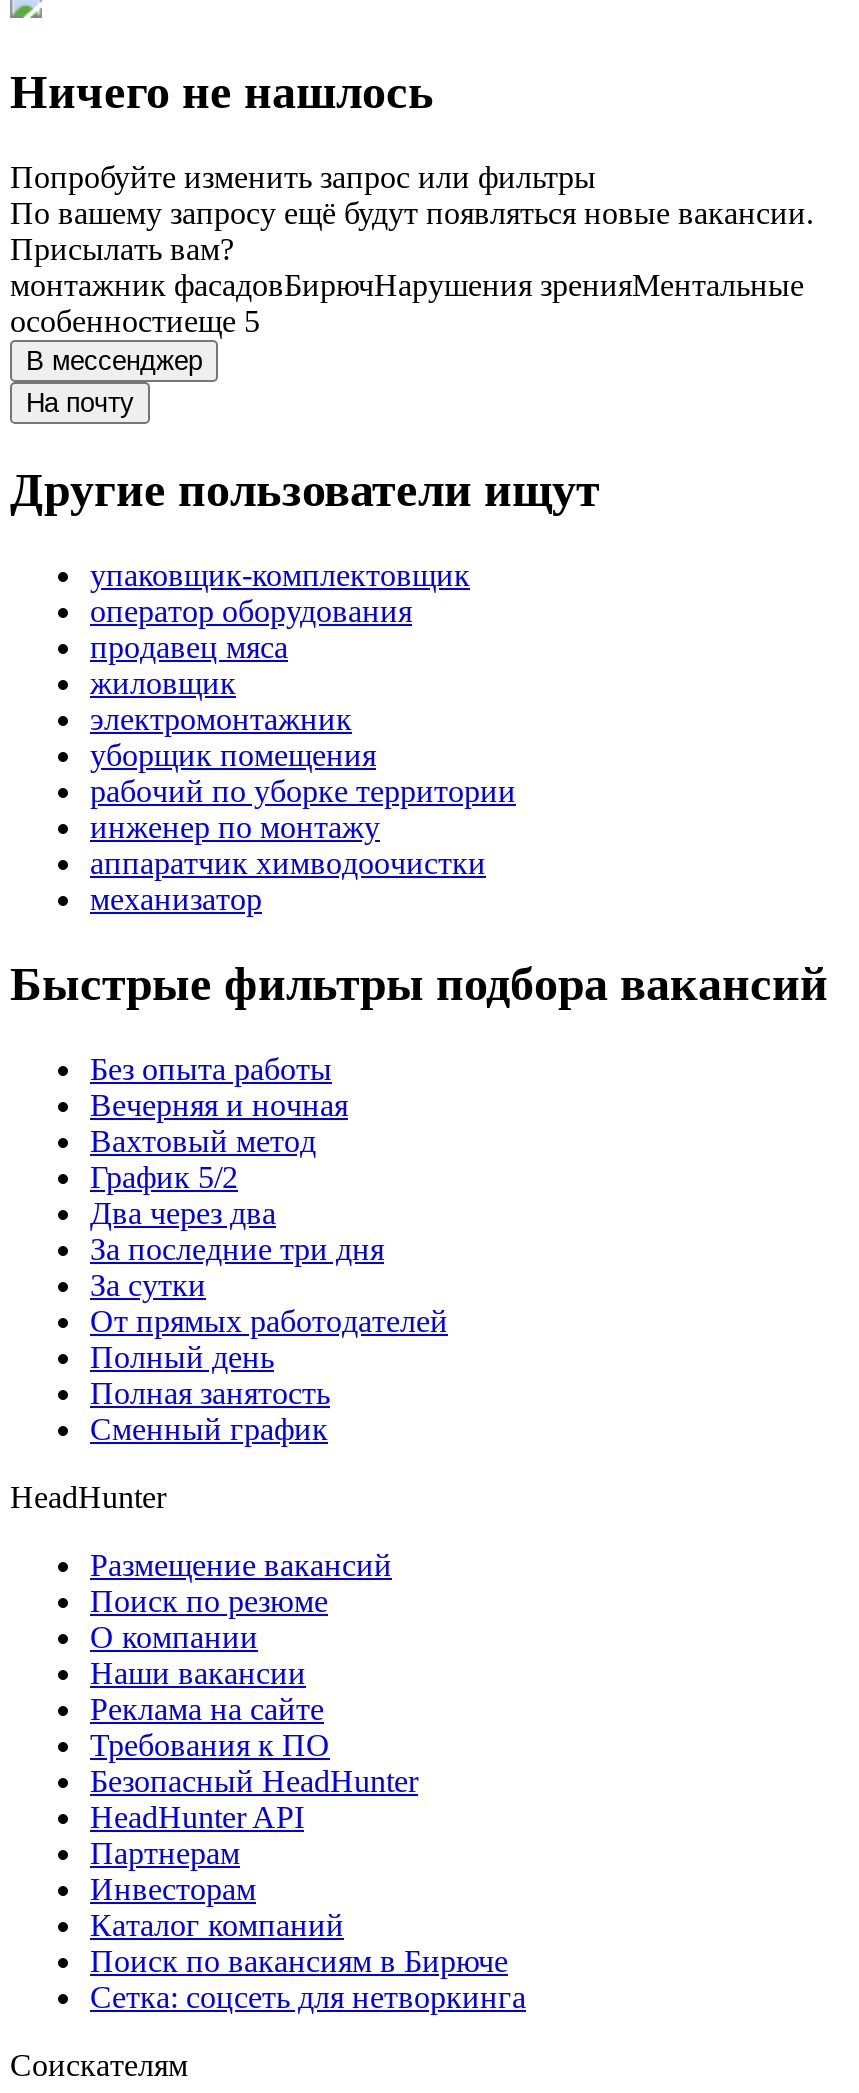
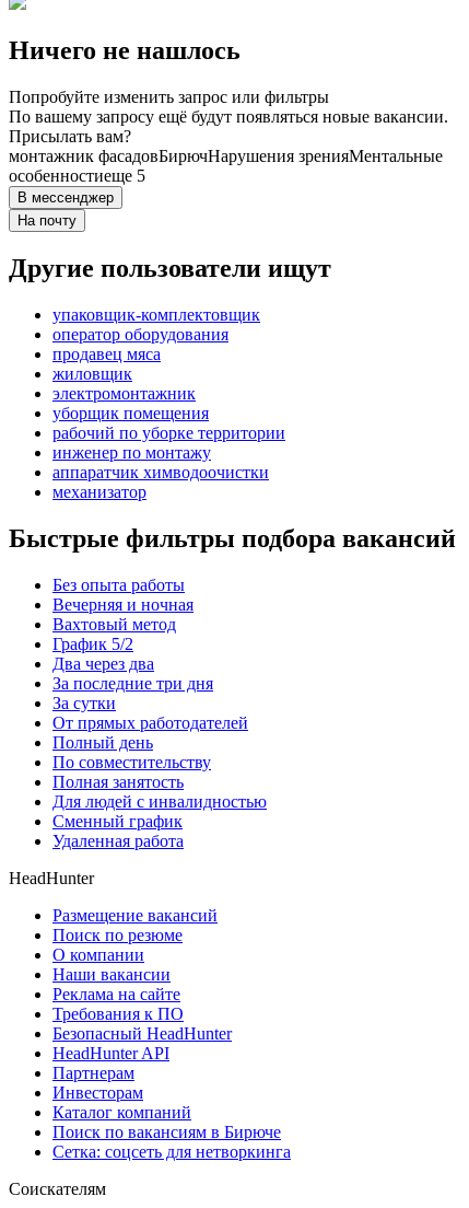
none -> [52,753,211,771] По совместительству
none -> [52,792,267,811] Для людей с инвалидностью
none -> [52,831,184,850] Удаленная работа

